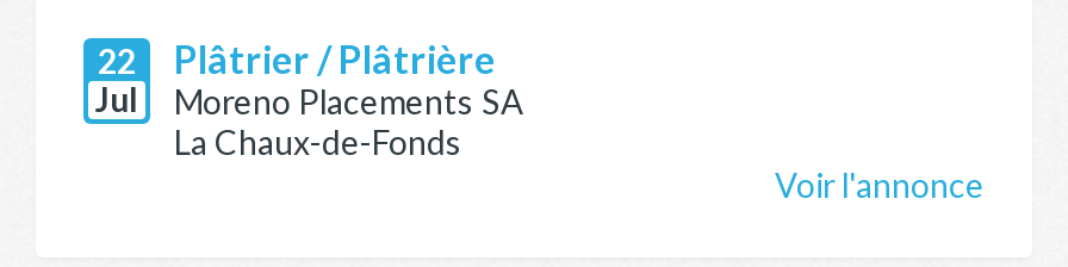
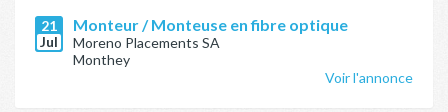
[98,41,136,81] 22 -> [41,17,57,34] 21
[174,36,496,81] Plâtrier / Plâtrière -> [73,15,348,34] Monteur / Monteuse en fibre optique
[174,122,462,162] La Chaux-de-Fonds -> [73,51,130,68] Monthey

